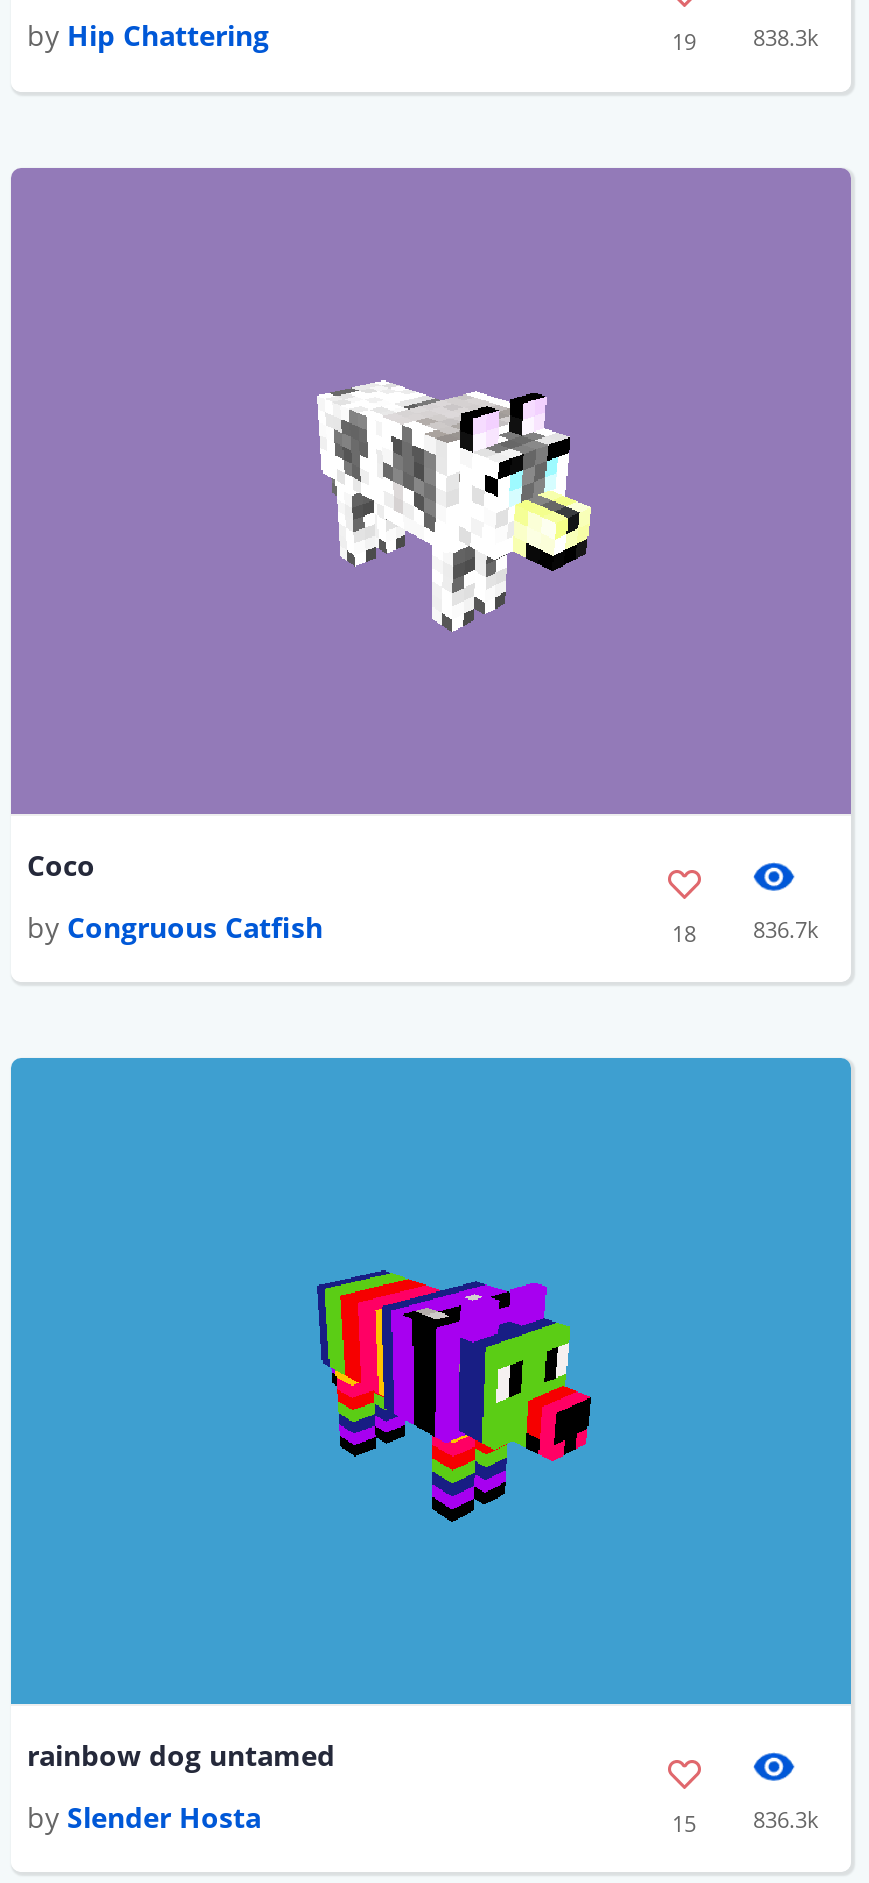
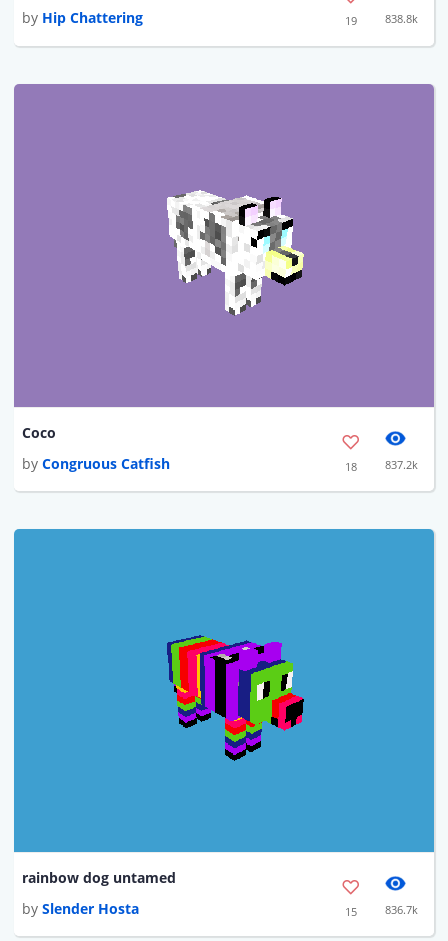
[672,23,819,57] 19 838.3k -> [344,11,418,28] 19 838.8k
[672,913,819,947] 18 836.7k -> [344,457,418,474] 18 837.2k
[672,1803,819,1837] 15 836.3k -> [344,902,418,919] 15 836.7k

